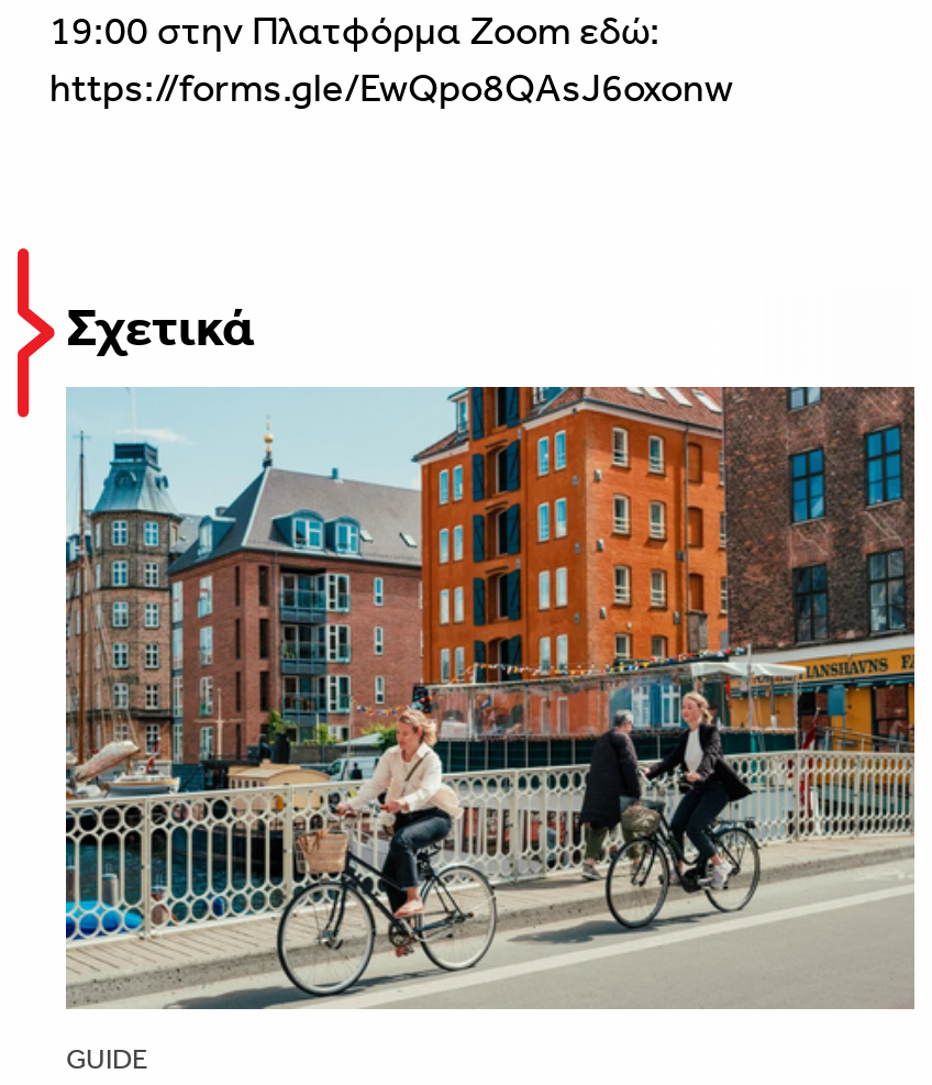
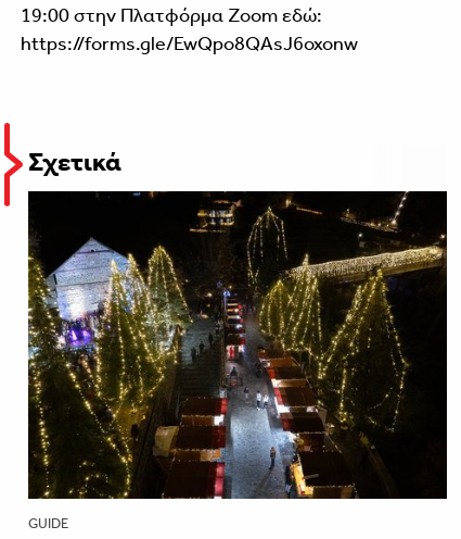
[64,385,917,1009] [image] -> [27,190,448,500] [image]

